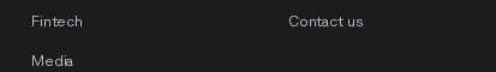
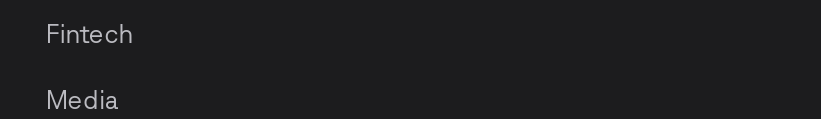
[288,12,363,30] Contact us -> none

